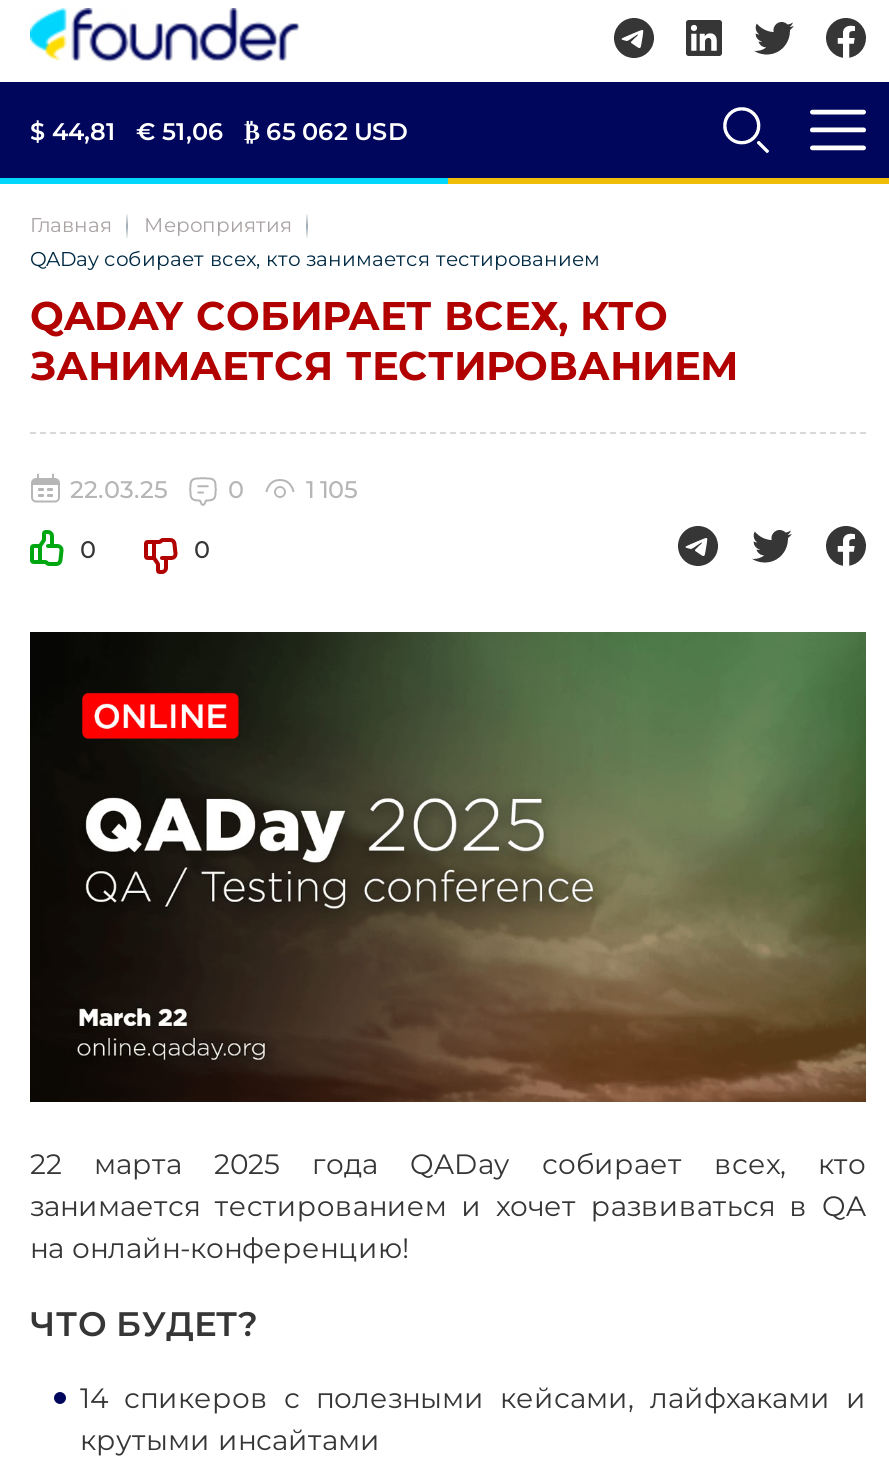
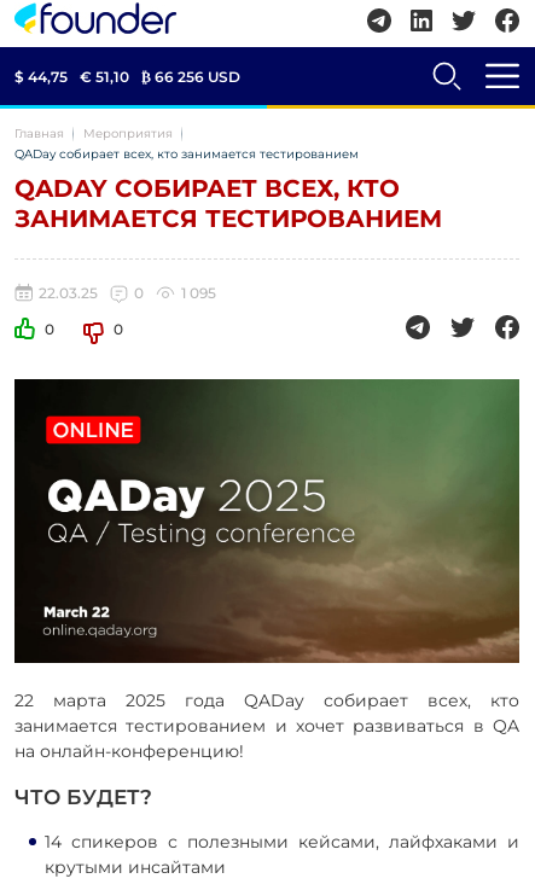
[30,115,116,145] $ 44,81 -> [14,67,68,85] $ 44,75
[136,115,224,145] € 51,06 -> [80,67,129,85] € 51,10
[244,115,408,145] ₿ 65 062 USD -> [141,67,240,85] ₿ 66 256 USD
[306,474,358,504] 1 105 -> [181,284,216,302] 1 095

